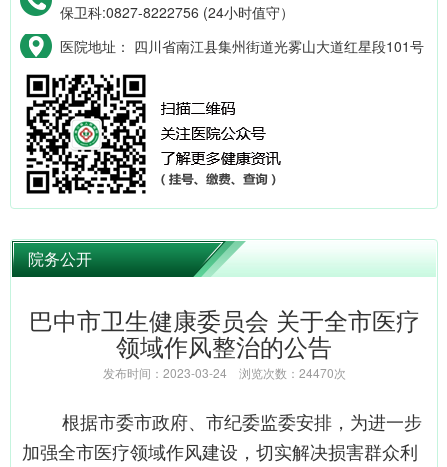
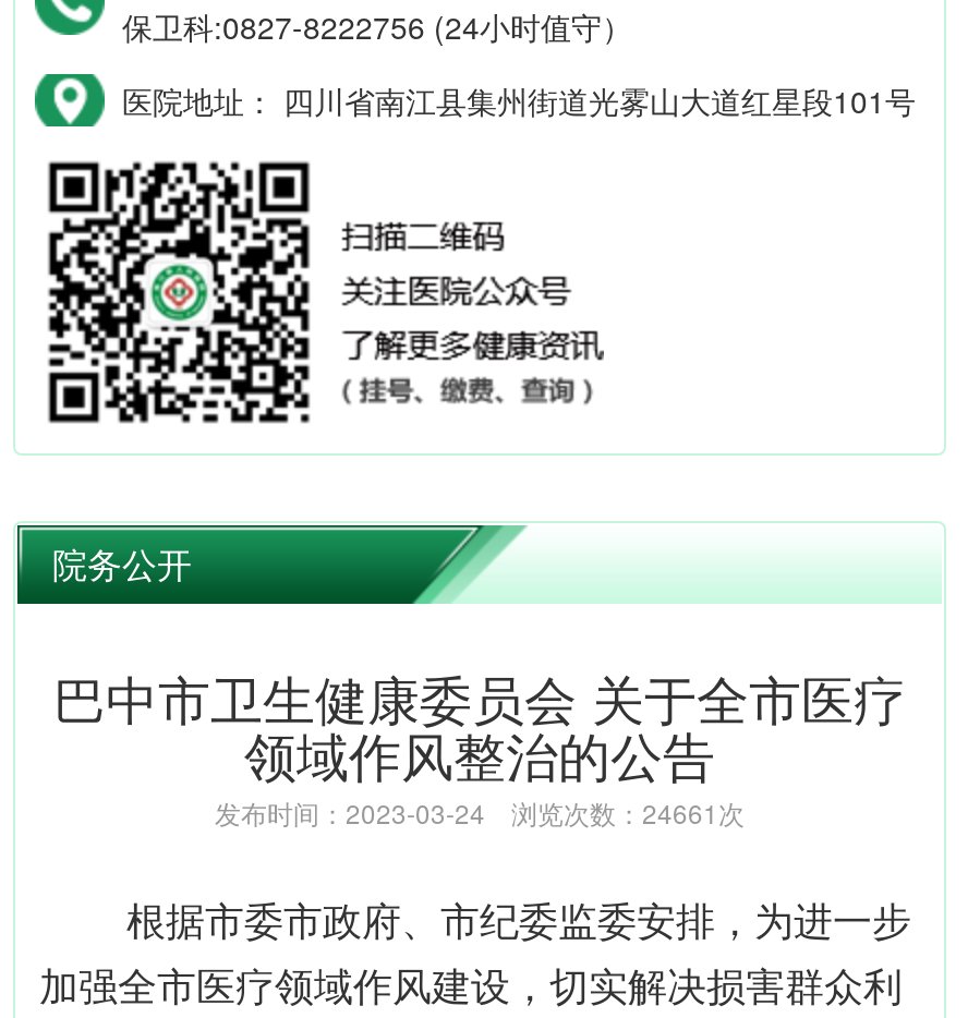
[102,364,345,381] 发布时间：2023-03-24 浏览次数：24470次 -> [215,794,745,831] 发布时间：2023-03-24 浏览次数：24661次

